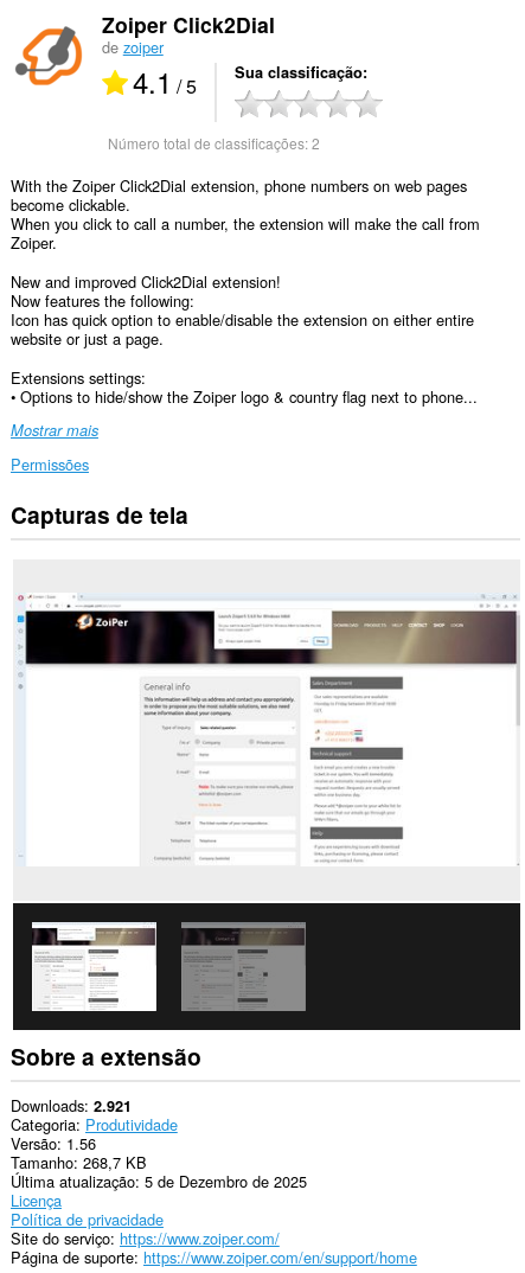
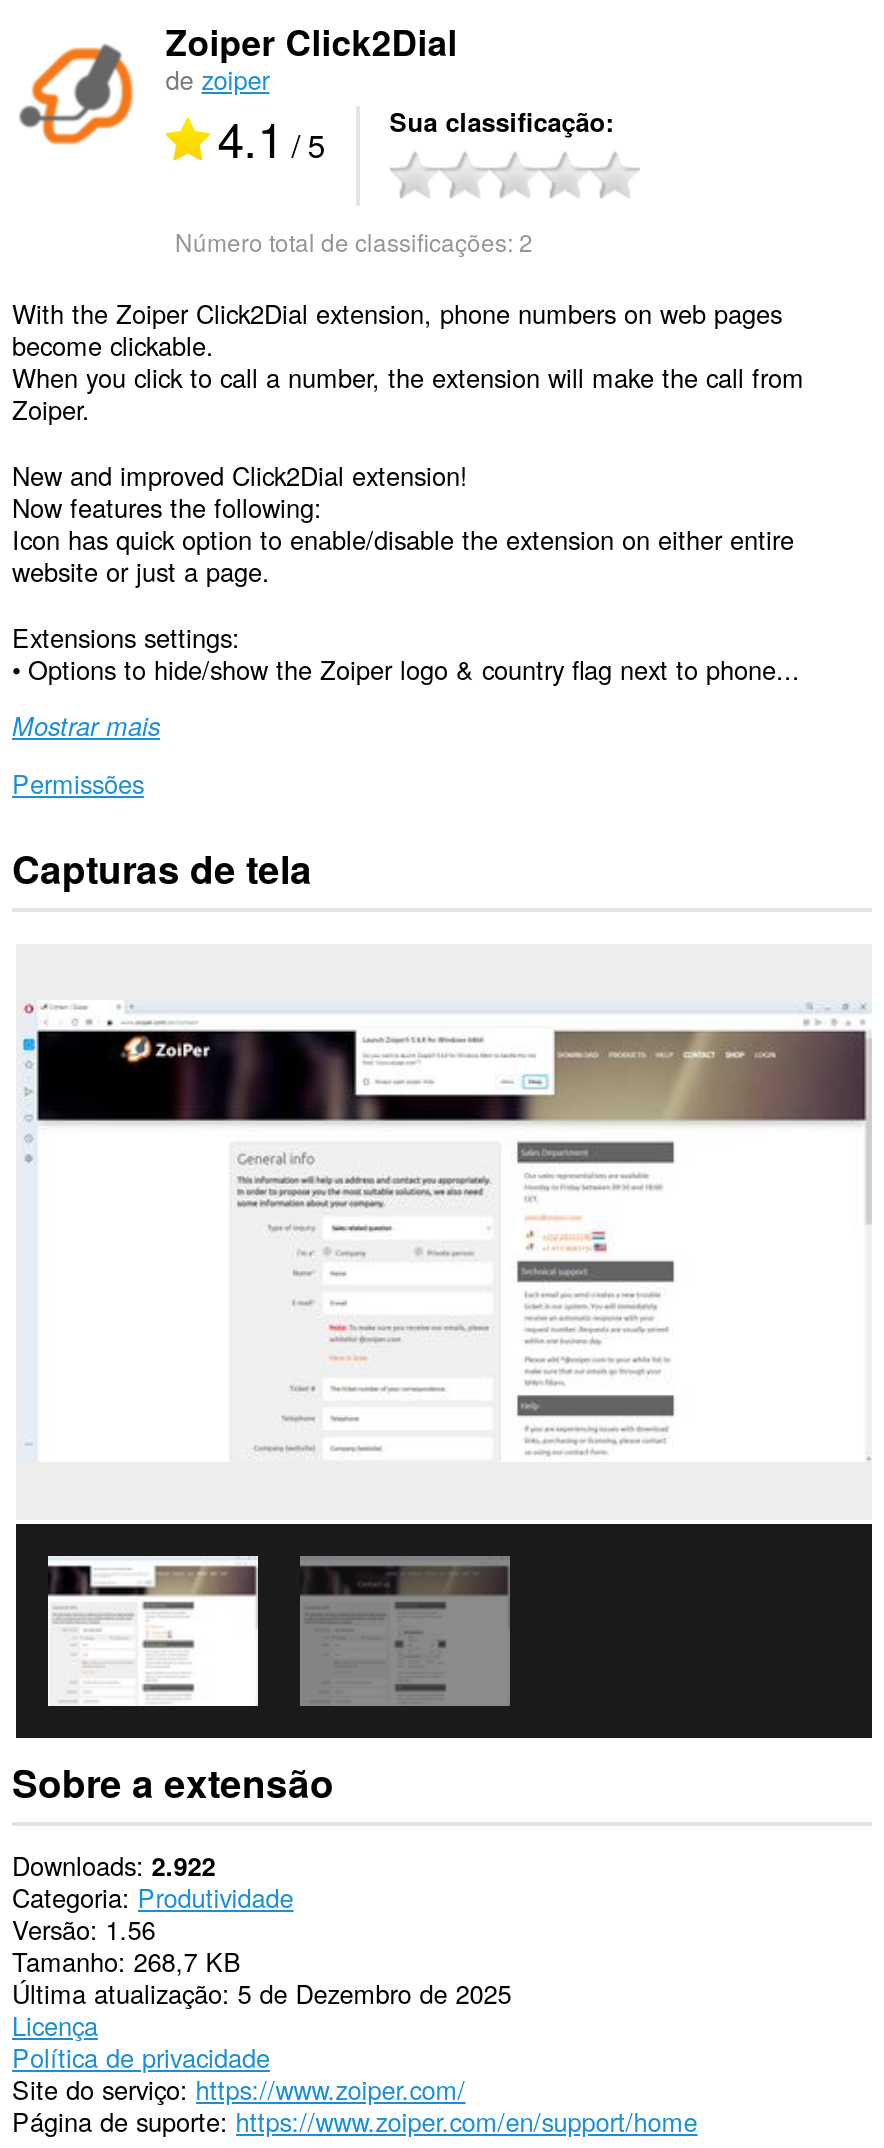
[11,1095,131,1117] Downloads 2.921 -> [12,1847,216,1885] Downloads 2.922

